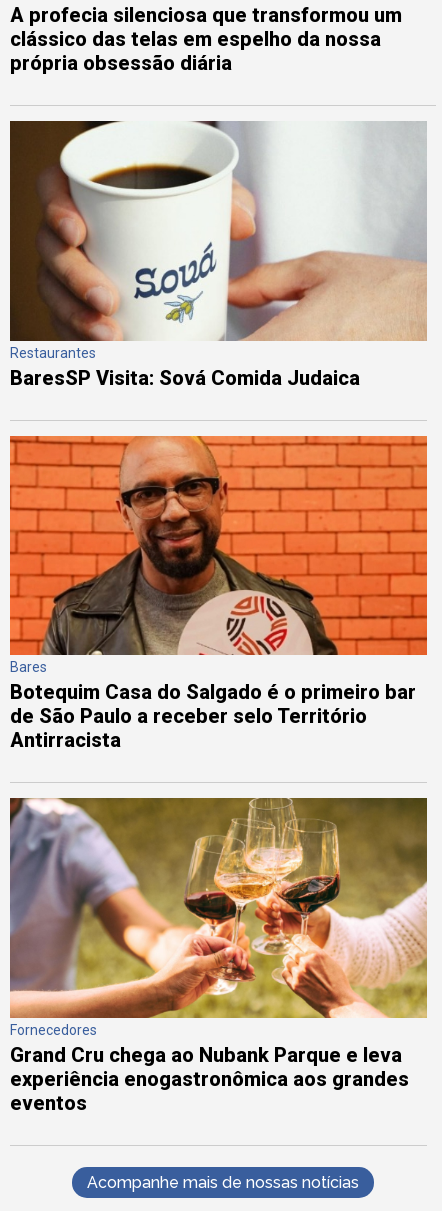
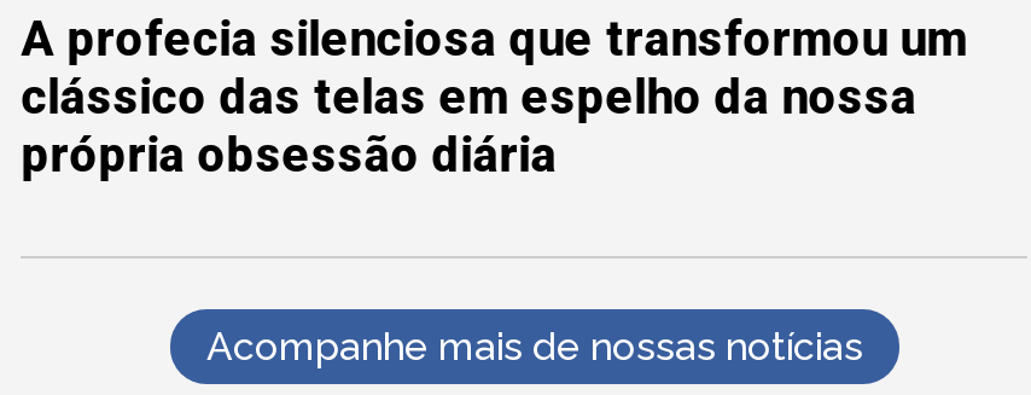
[9,120,428,390] [image] | Restaurantes | BaresSP Visita: Sová Comida Judaica -> none
[9,435,428,752] [image] | Bares | Botequim Casa do Salgado é o primeiro bar | de São Paulo a receber selo Território | Antirracista -> none
[9,797,428,1115] [image] | Fornecedores | Grand Cru chega ao Nubank Parque e leva | experiência enogastronômica aos grandes | eventos -> none

